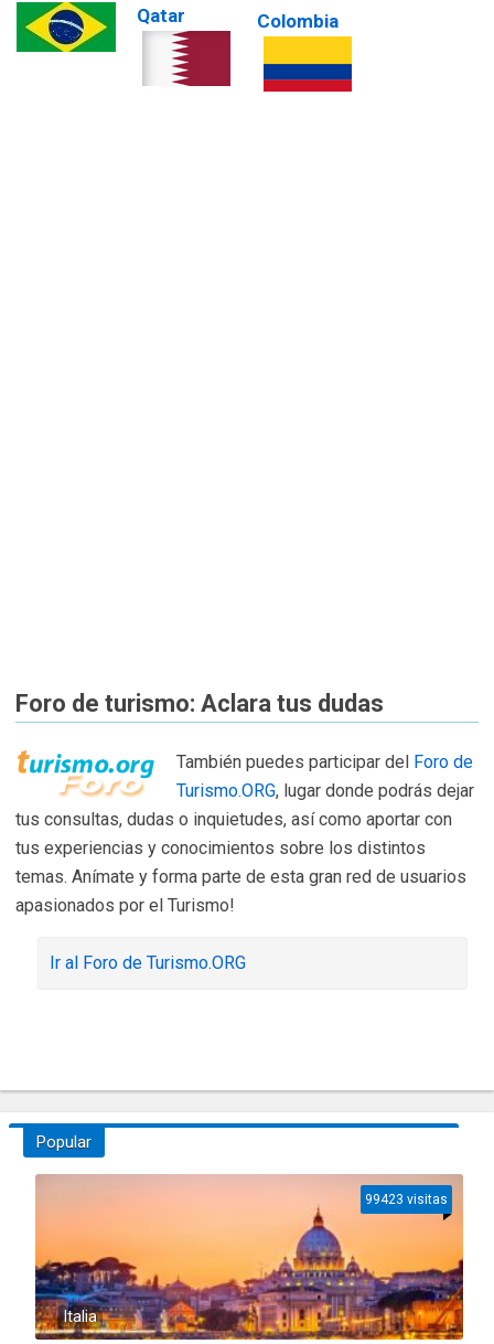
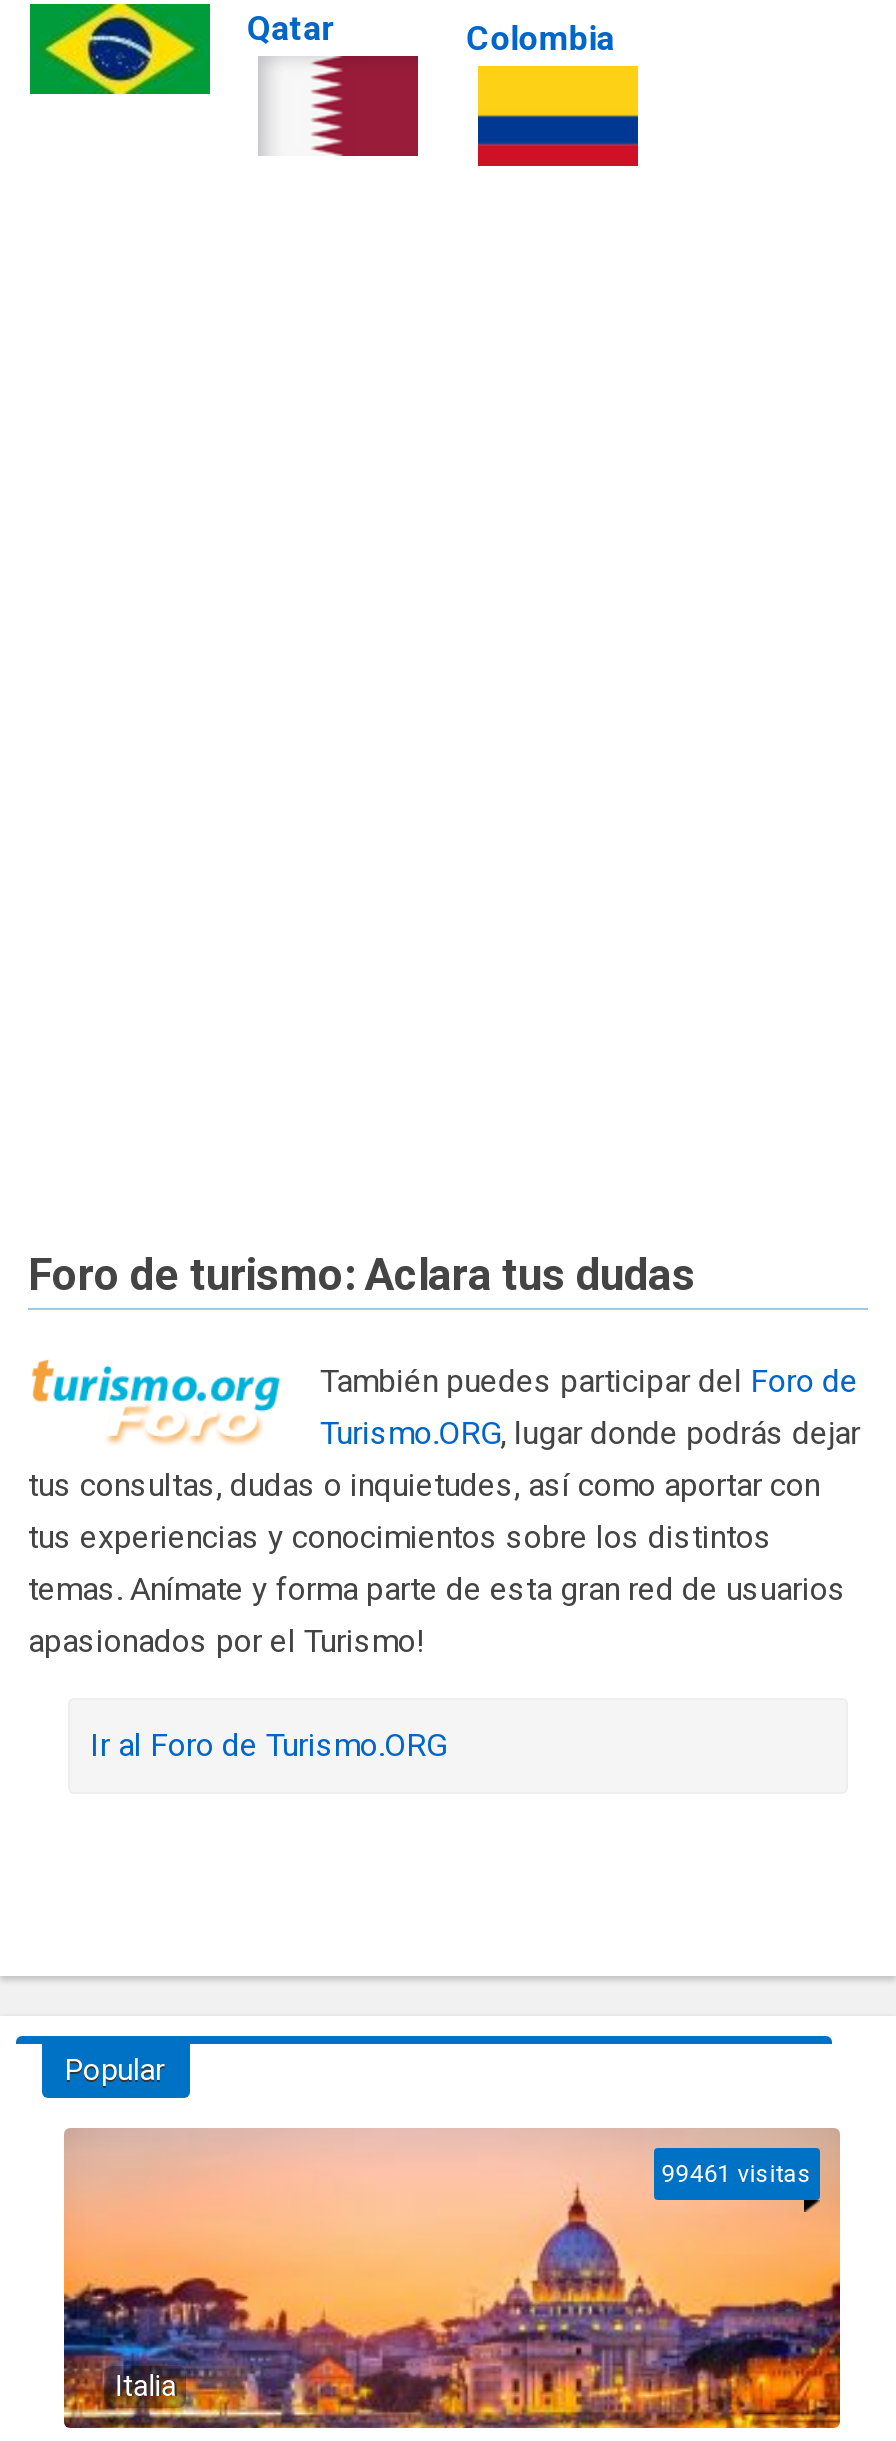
[365,1192,447,1207] 99423 visitas -> [662,2160,812,2188] 99461 visitas

